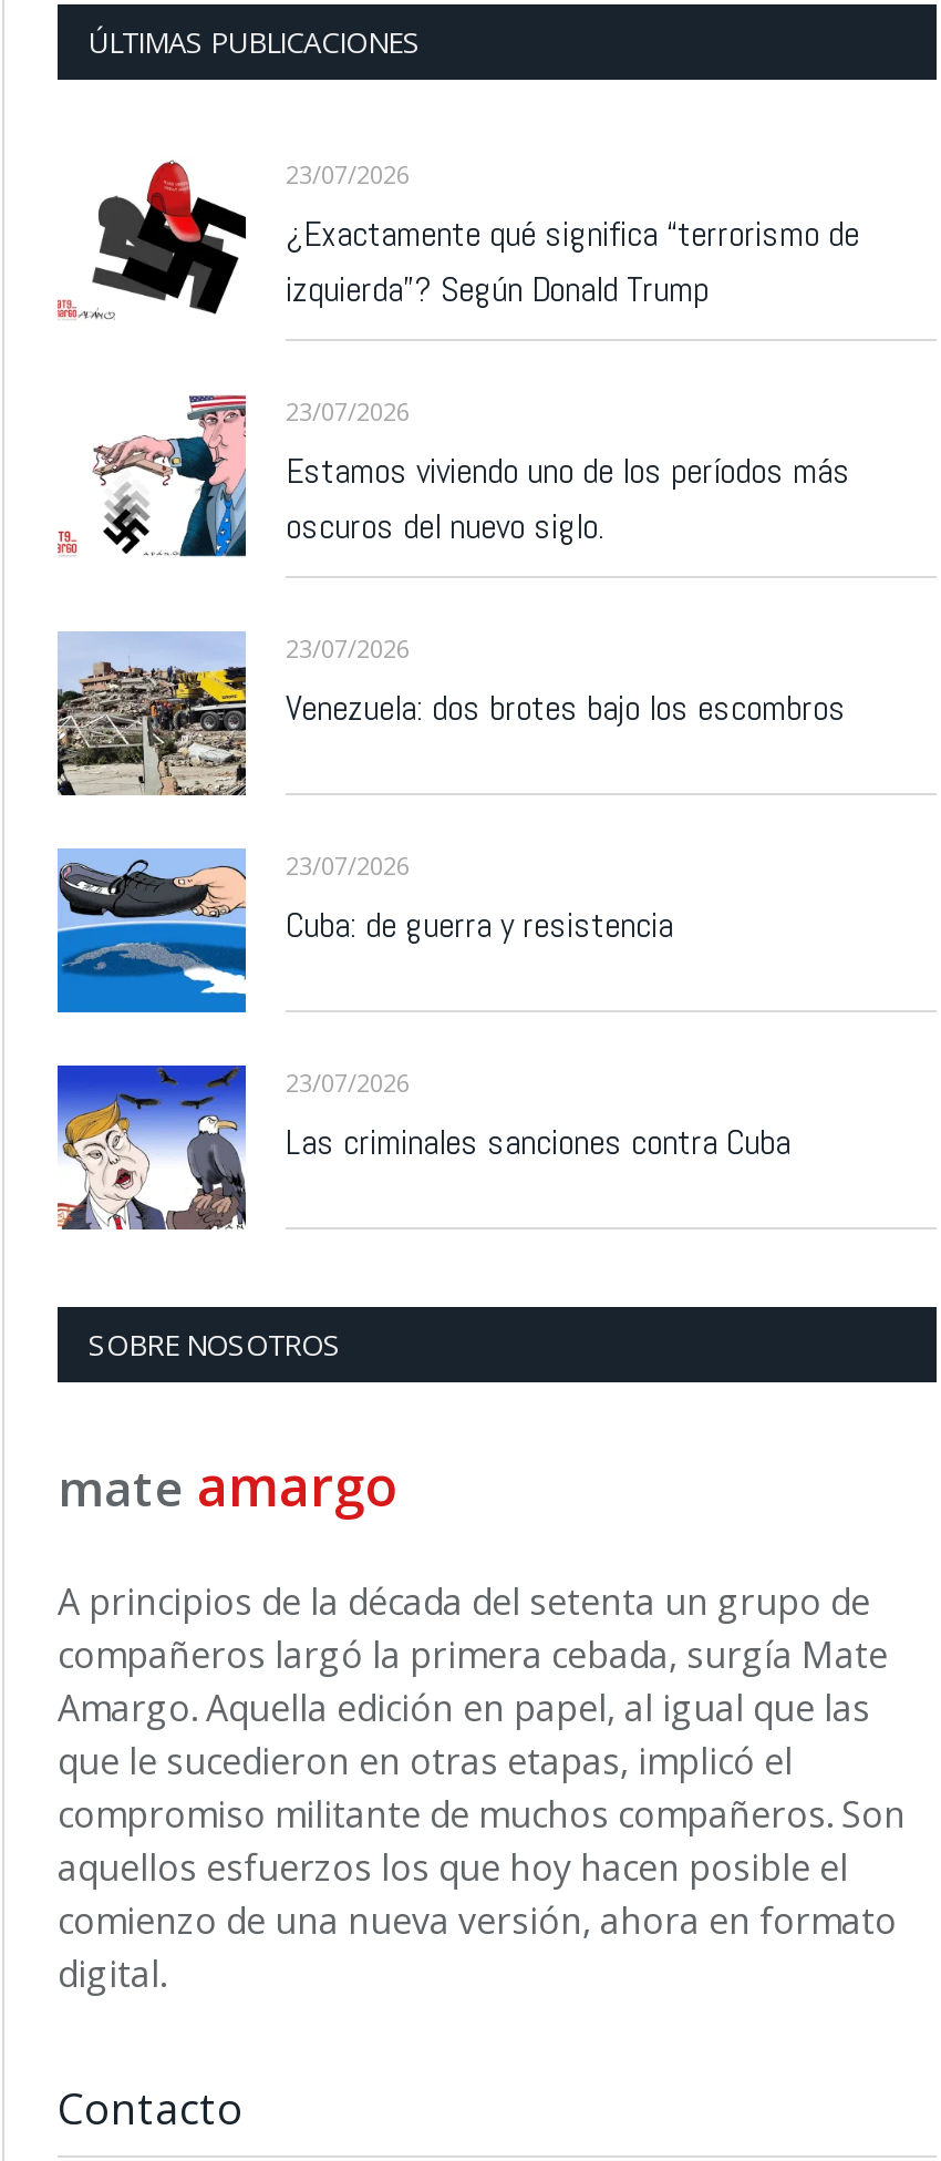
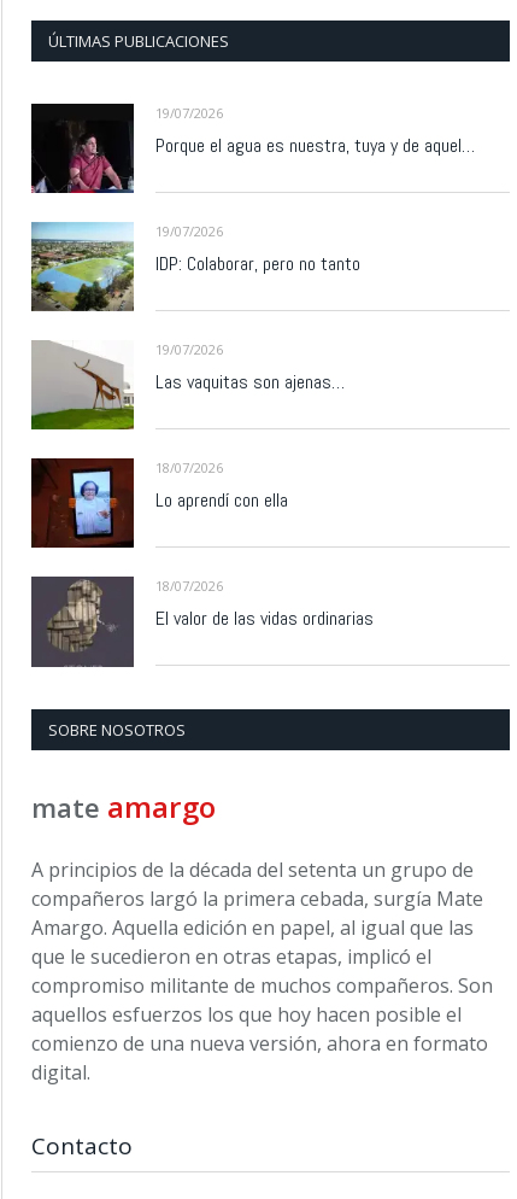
[58,157,859,321] [image] | 23/07/2026 | ¿Exactamente qué significa “terrorismo de | izquierda”? Según Donald Trump -> [30,103,475,194] [image] | 19/07/2026 | Porque el agua es nuestra, tuya y de aquel…
[58,394,850,560] [image] | 23/07/2026 | Estamos viviendo uno de los períodos más | oscuros del nuevo siglo. -> [30,221,360,312] [image] | 19/07/2026 | IDP: Colaborar, pero no tanto
[55,631,846,797] [image] | 23/07/2026 | Venezuela: dos brotes bajo los escombros -> [31,340,345,431] [image] | 19/07/2026 | Las vaquitas son ajenas…
[55,848,673,1015] [image] | 23/07/2026 | Cuba: de guerra y resistencia -> [30,457,288,549] [image] | 18/07/2026 | Lo aprendí con ella
[55,1063,790,1232] [image] | 23/07/2026 | Las criminales sanciones contra Cuba -> [30,575,374,668] [image] | 18/07/2026 | El valor de las vidas ordinarias

